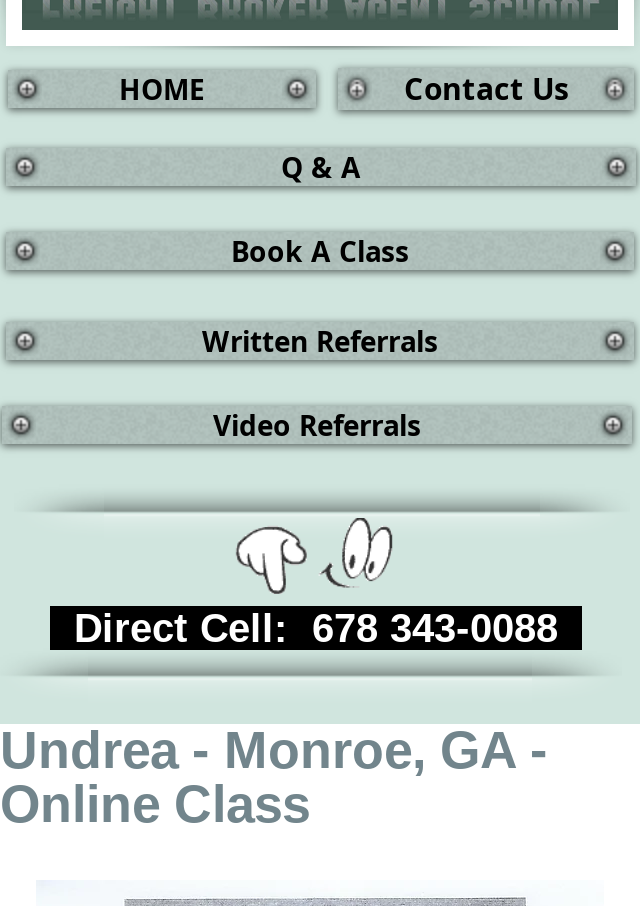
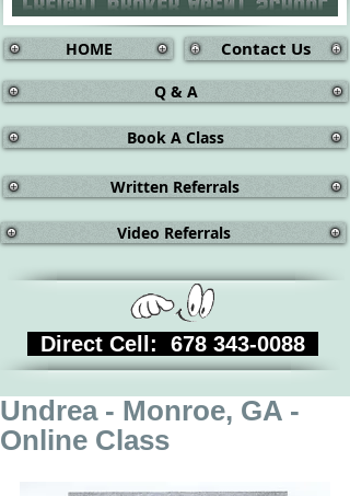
[234,526,318,596] [image] -> [129,289,175,325] [image]

